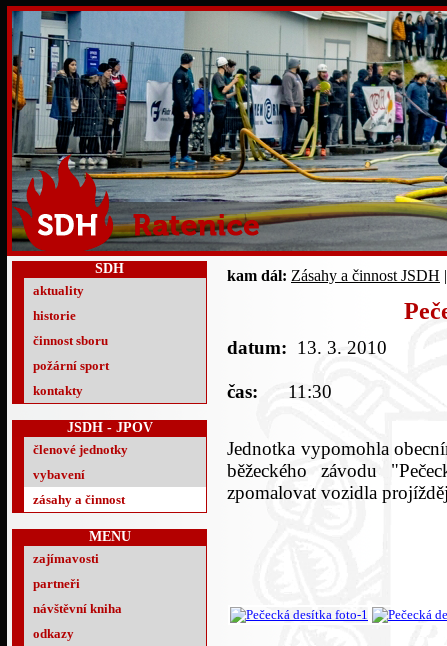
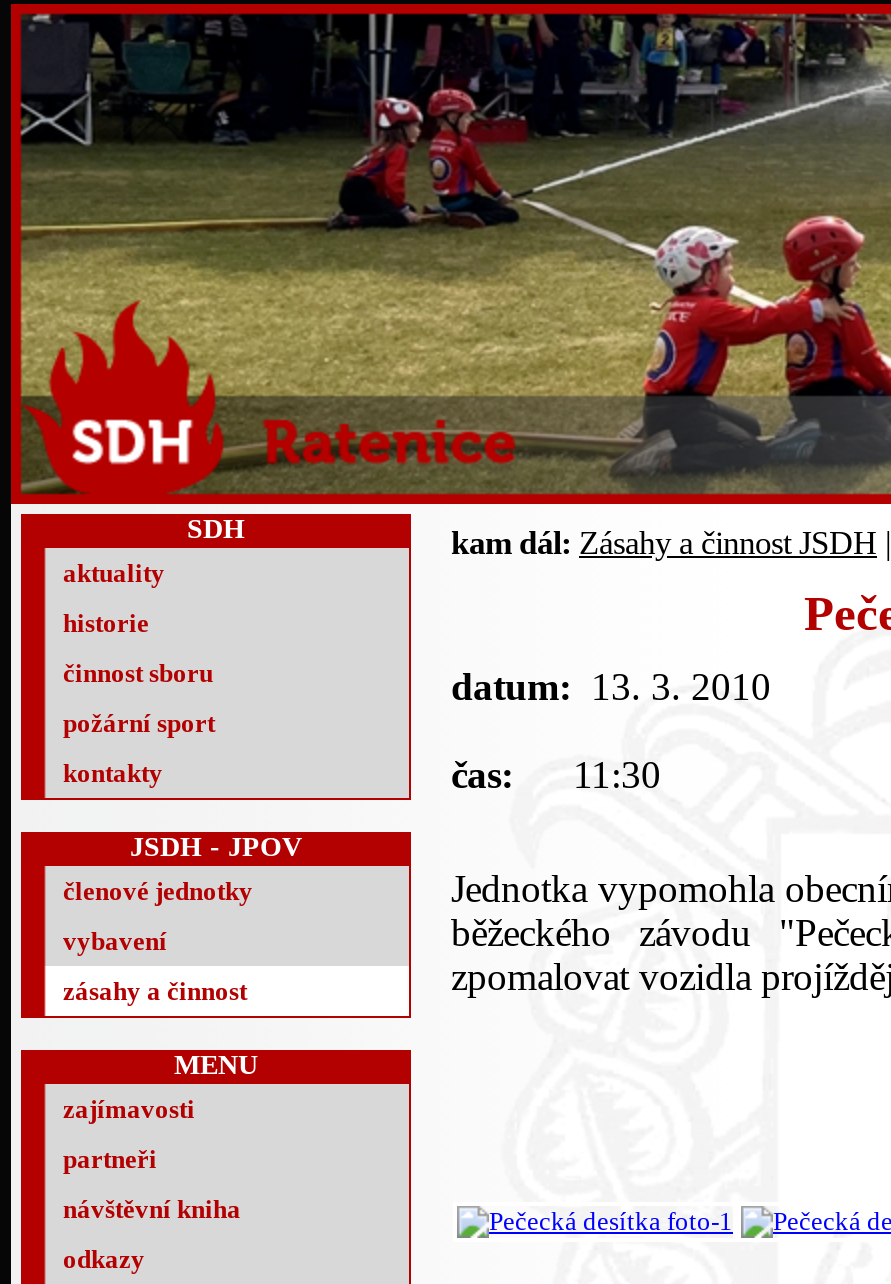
[11,10,444,251] [image] -> [19,12,885,494] [image]

